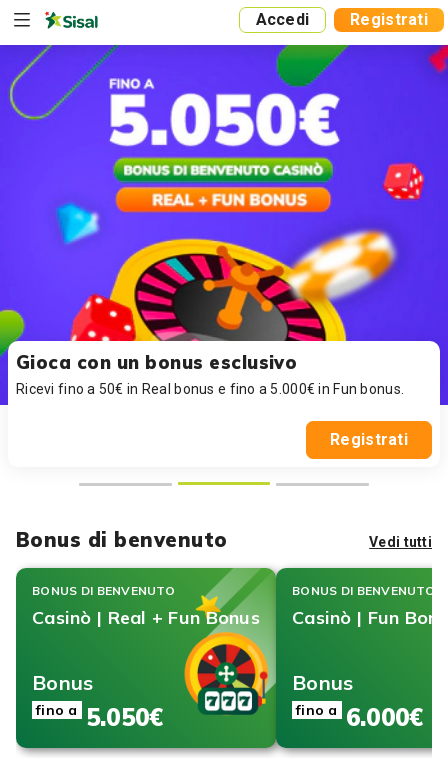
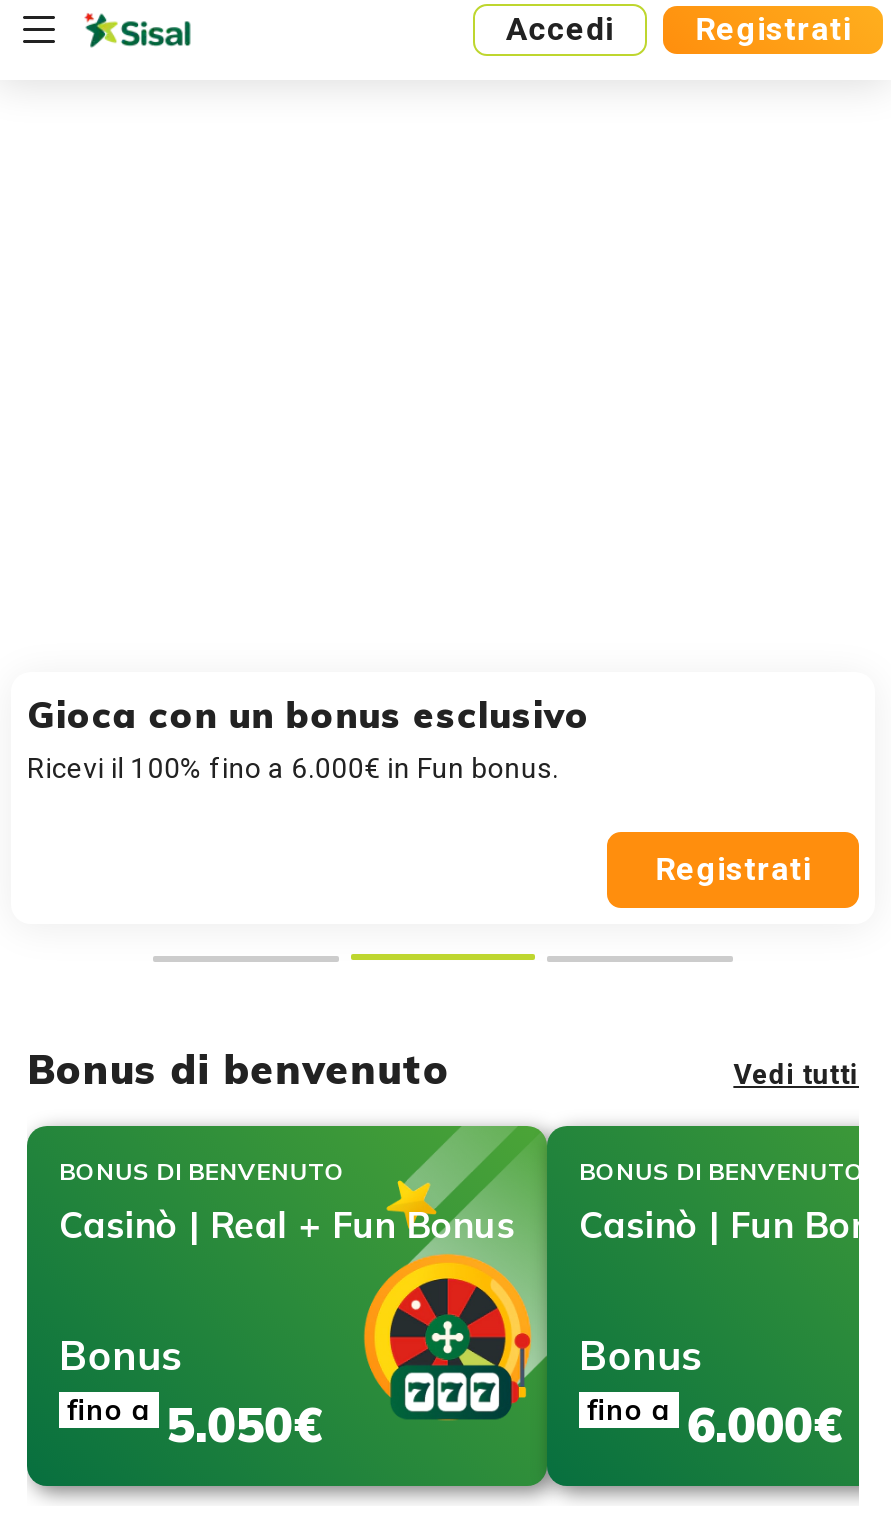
[3,44,445,406] [image] -> none
[16,381,404,397] Ricevi fino a 50€ in Real bonus e fino a 5.000€ in Fun bonus. -> [27,752,559,784] Ricevi il 100% fino a 6.000€ in Fun bonus.

